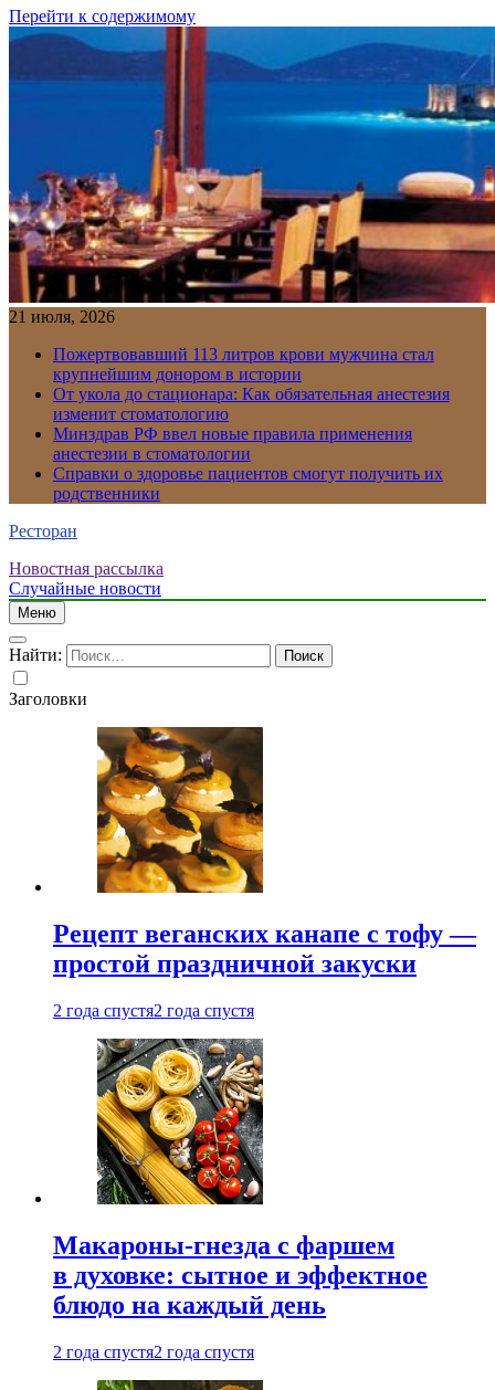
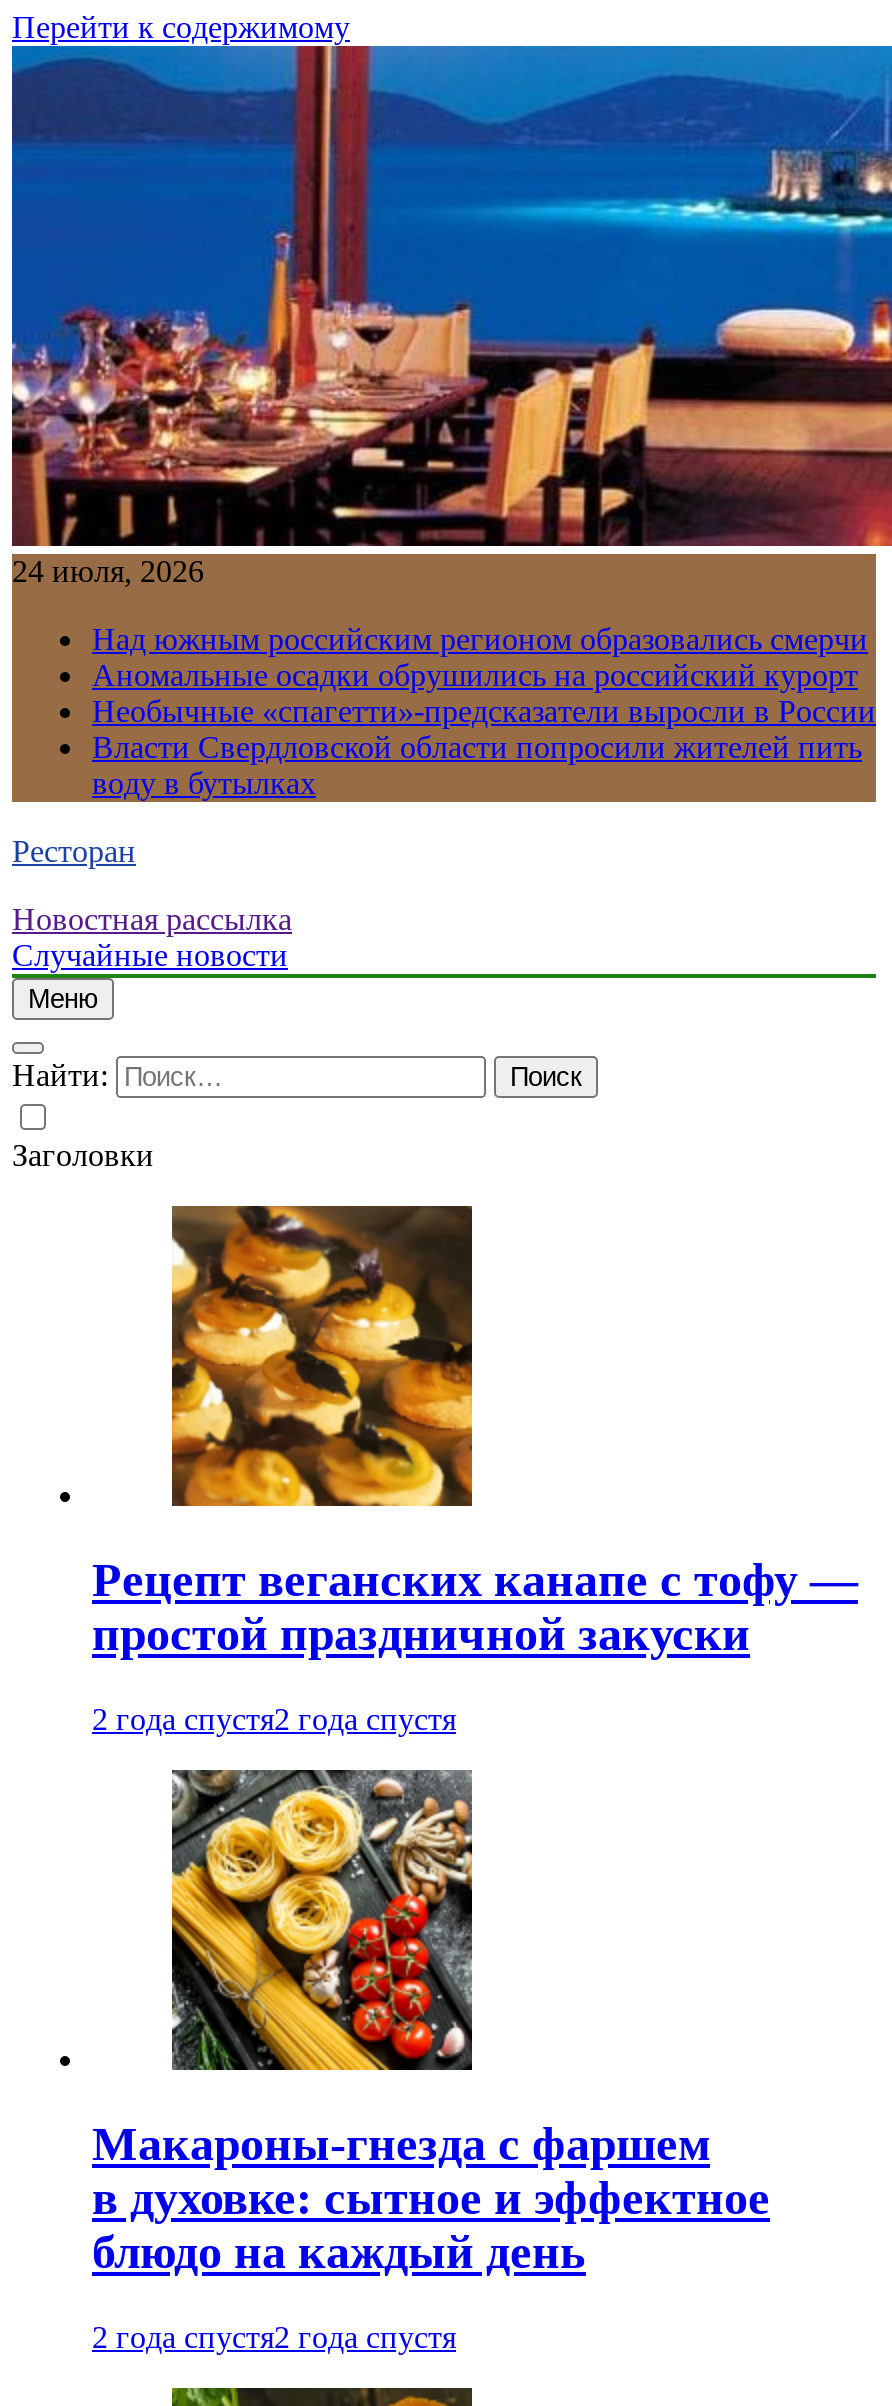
[9,307,115,326] 21 июля, 2026 -> [12,554,204,588] 24 июля, 2026
[53,345,450,503] Пожертвовавший 113 литров крови мужчина стал | крупнейшим донором в истории | От укола до стационара: Как обязательная анестезия | изменит стоматологию | Минздрав РФ ввел новые правила применения | анестезии в стоматологии | Справки о здоровье пациентов смогут получить их | родственники -> [92,622,876,800] Над южным российским регионом образовались смерчи | Аномальные осадки обрушились на российский курорт | Необычные «спагетти»-предсказатели выросли в России | Власти Свердловской области попросили жителей пить | воду в бутылках

